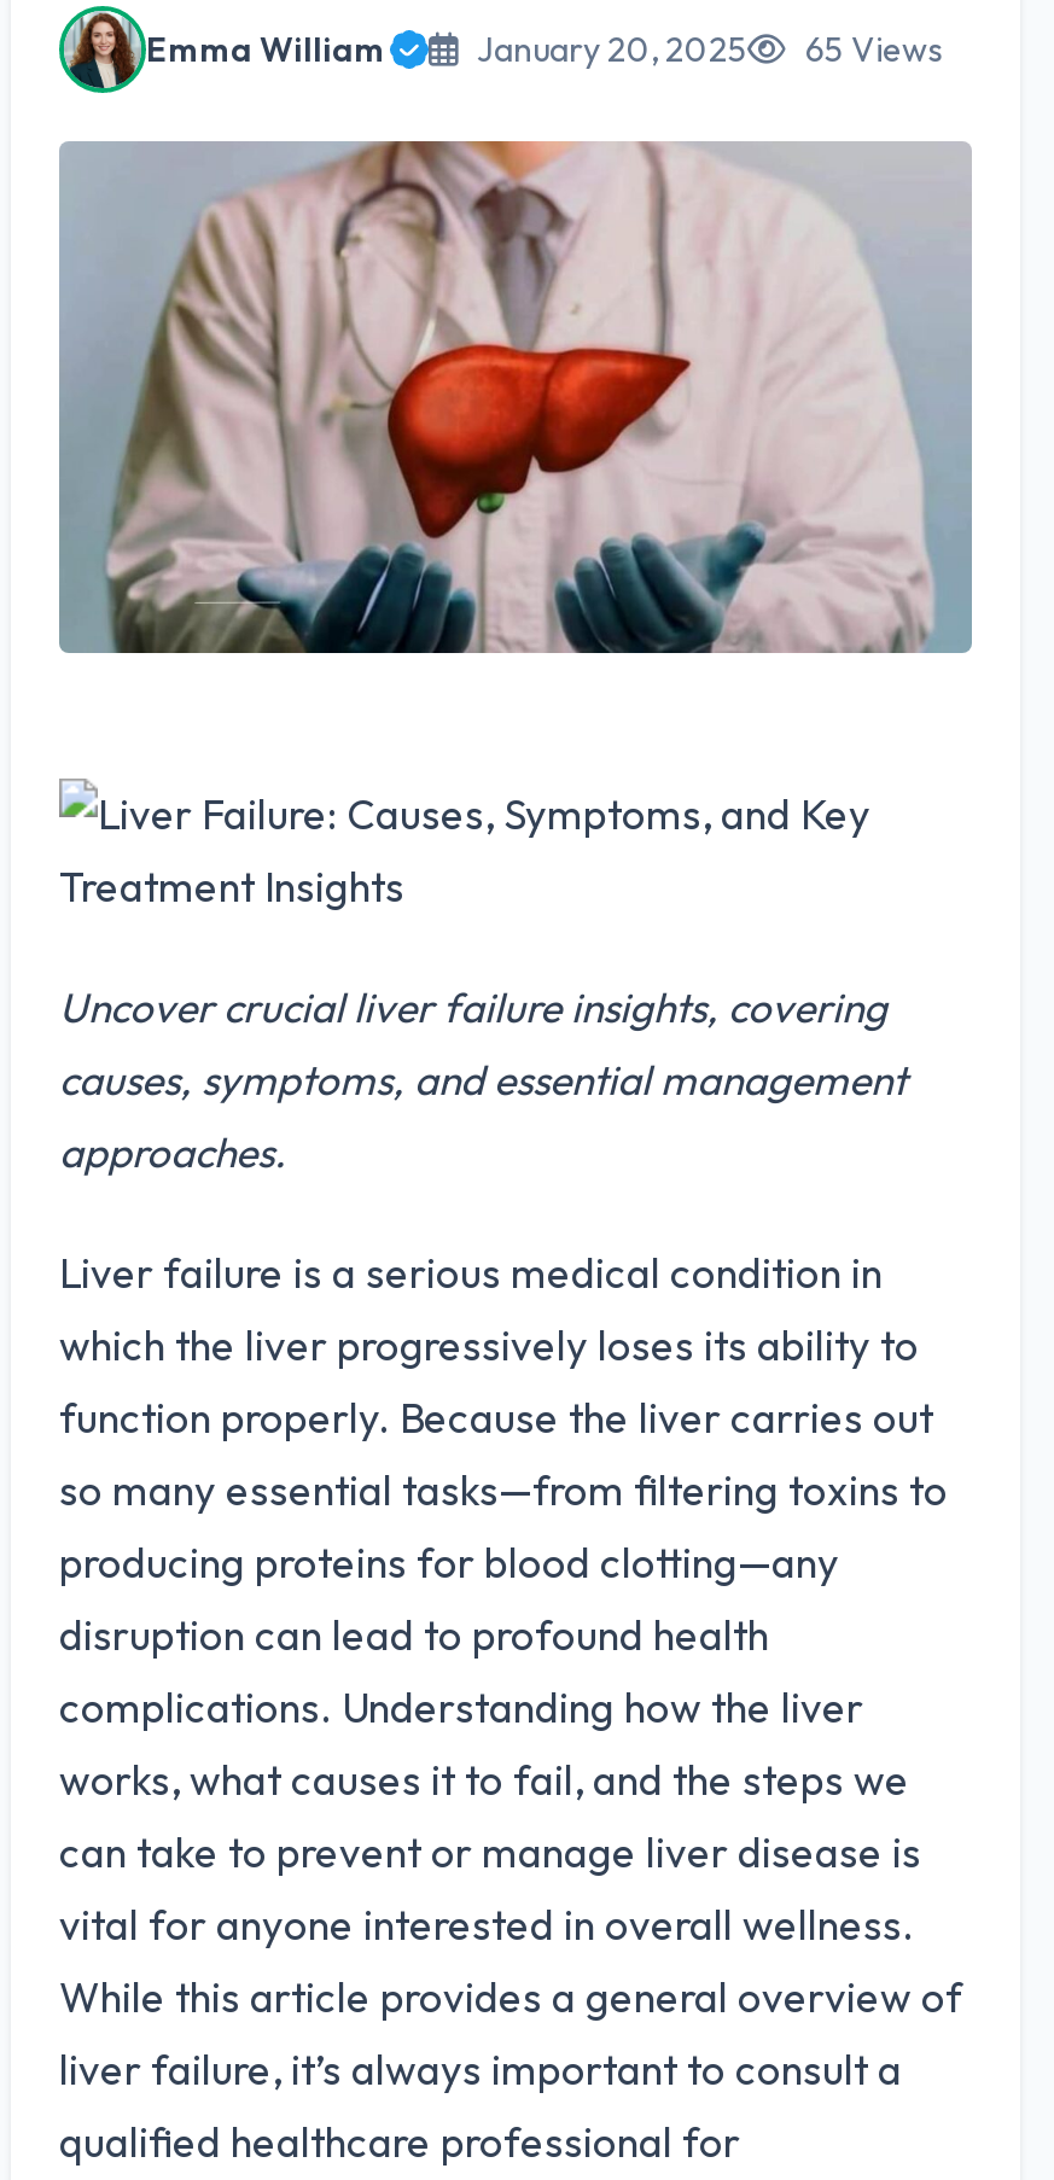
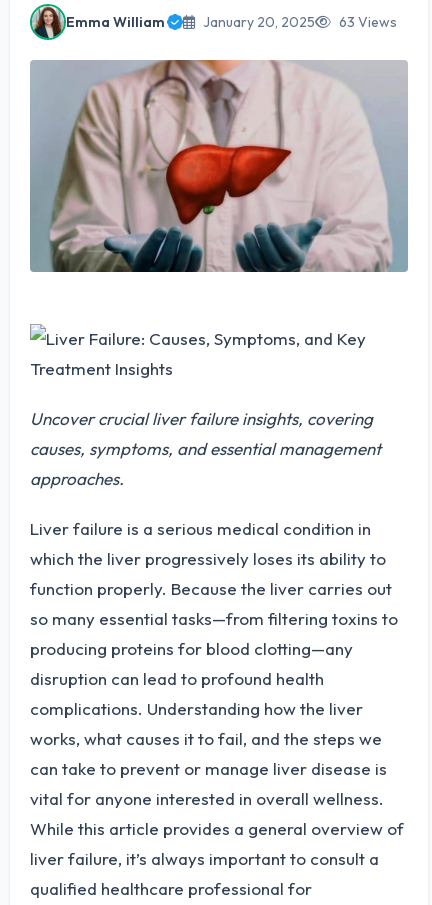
[146,28,945,71] Emma William January 20, 2025 65 Views -> [66,13,397,31] Emma William January 20, 2025 63 Views

